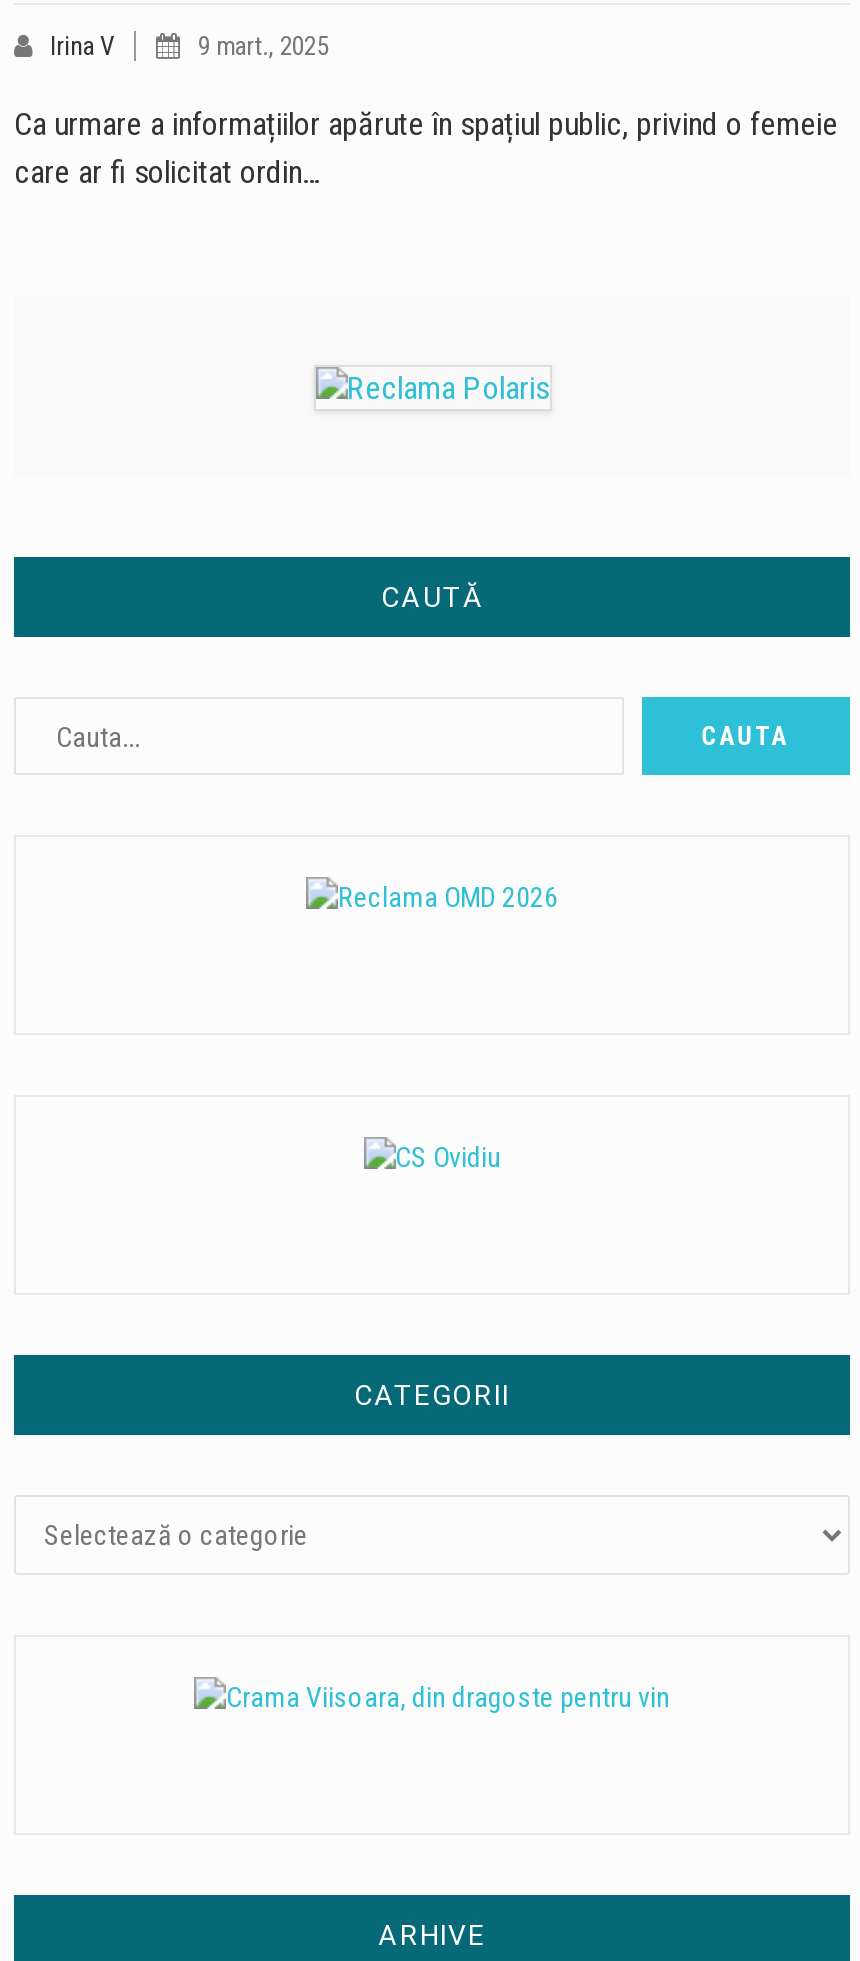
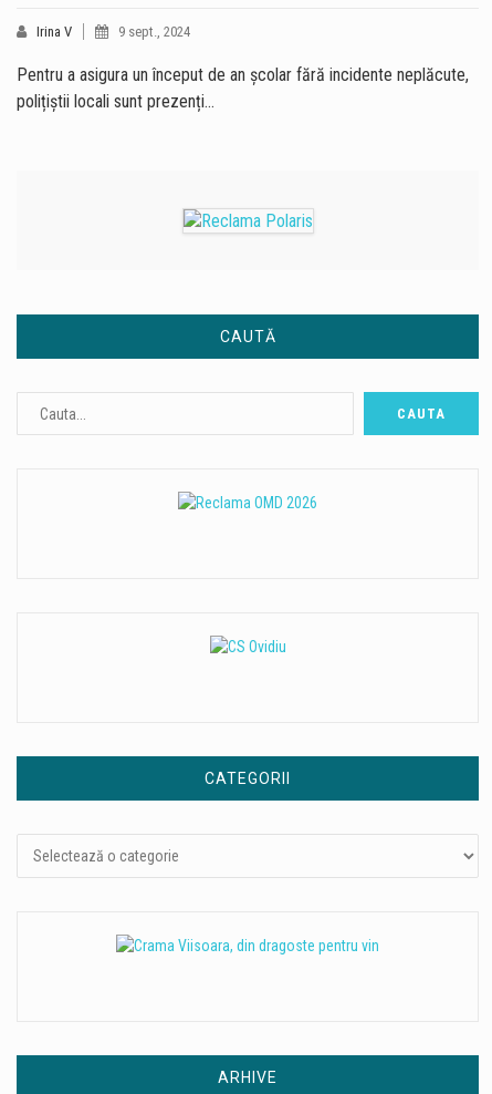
[198,32,328,62] 9 mart., 2025 -> [118,24,190,40] 9 sept., 2024
[14,106,838,192] Ca urmare a informațiilor apărute în spațiul public, privind o femeie | care ar fi solicitat ordin… -> [17,65,469,112] Pentru a asigura un început de an școlar fără incidente neplăcute, | polițiștii locali sunt prezenți…

